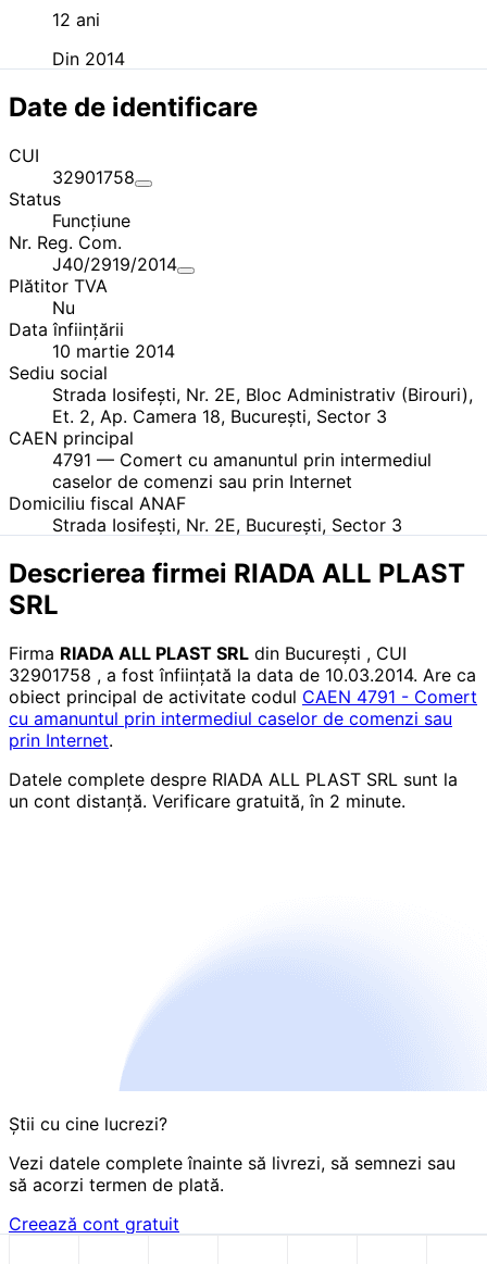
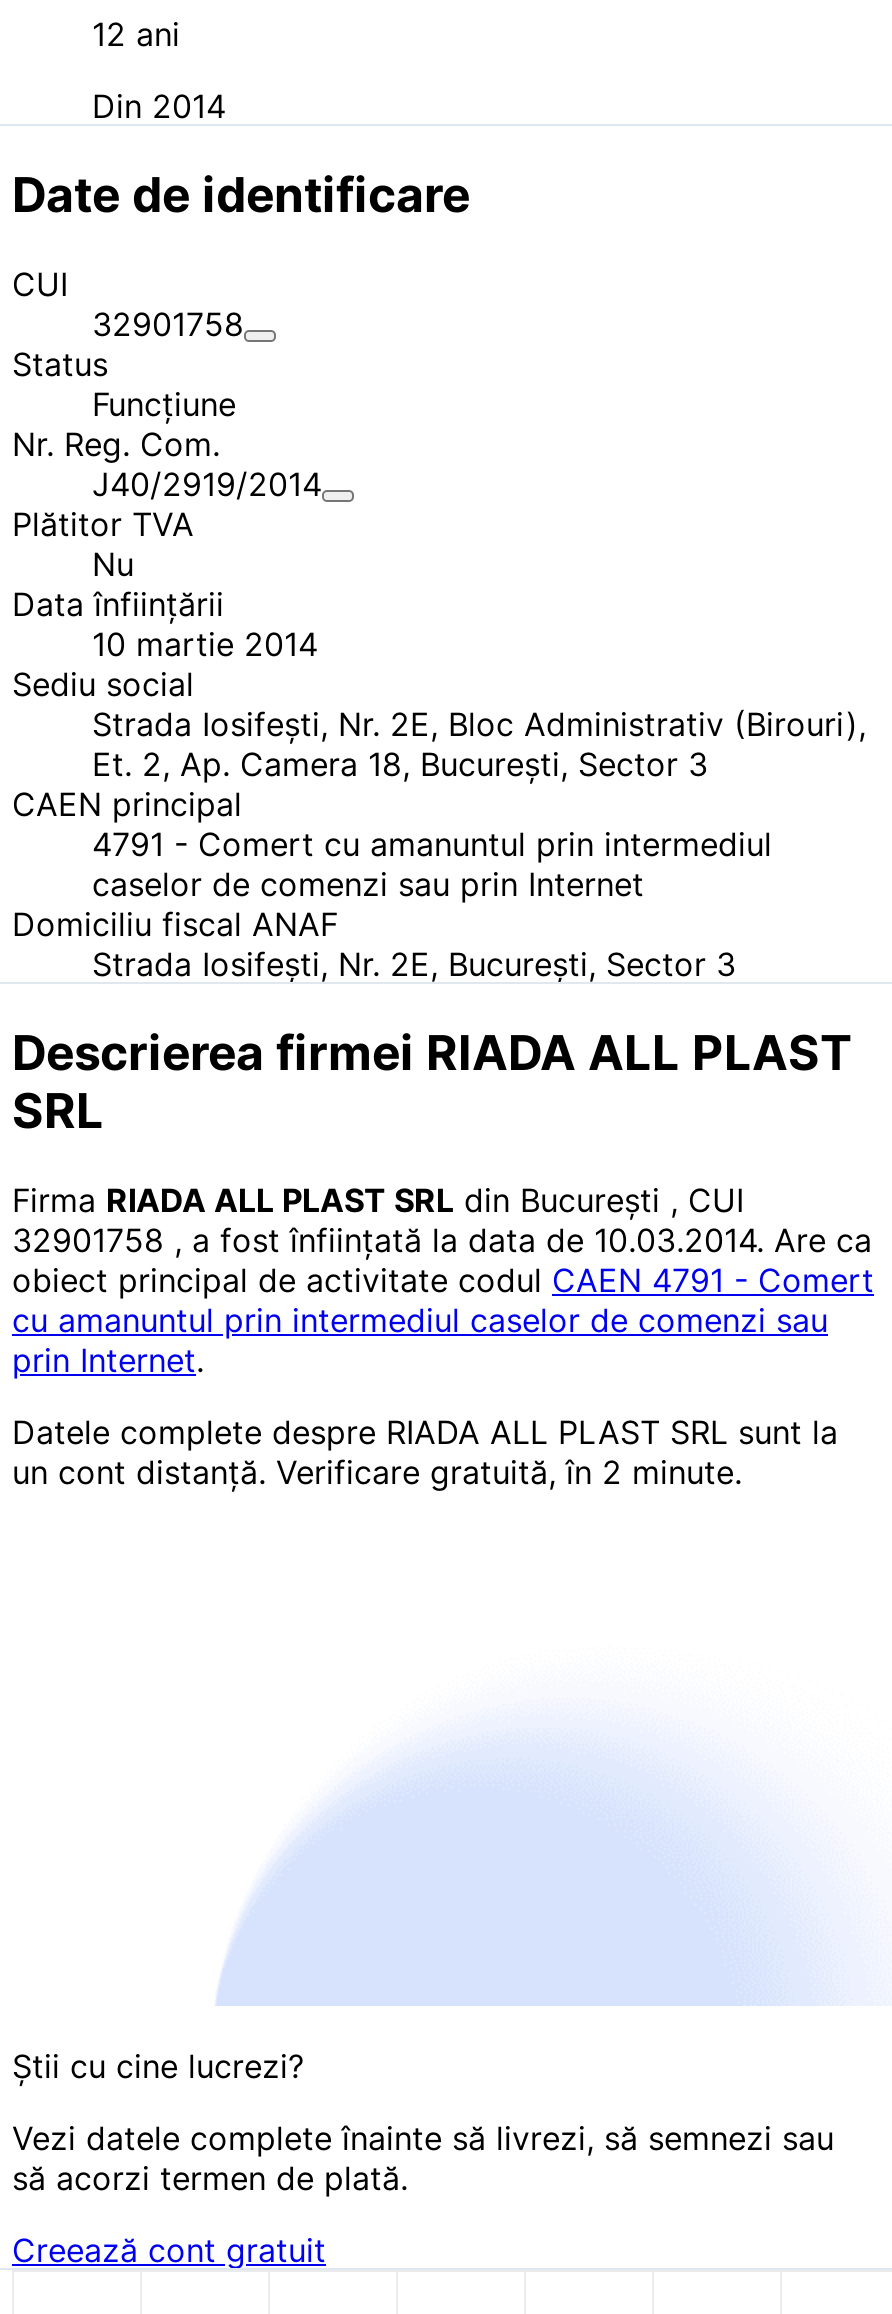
[52,449,432,471] 4791 — Comert cu amanuntul prin intermediul -> [92,824,772,864] 4791 - Comert cu amanuntul prin intermediul

